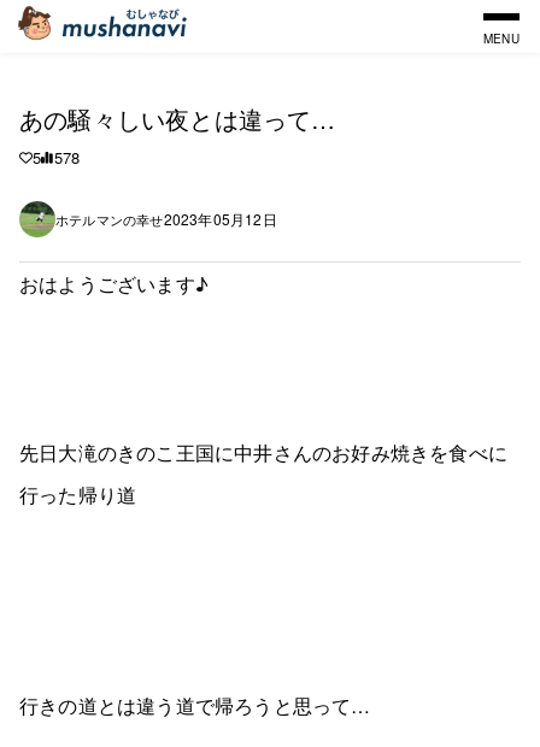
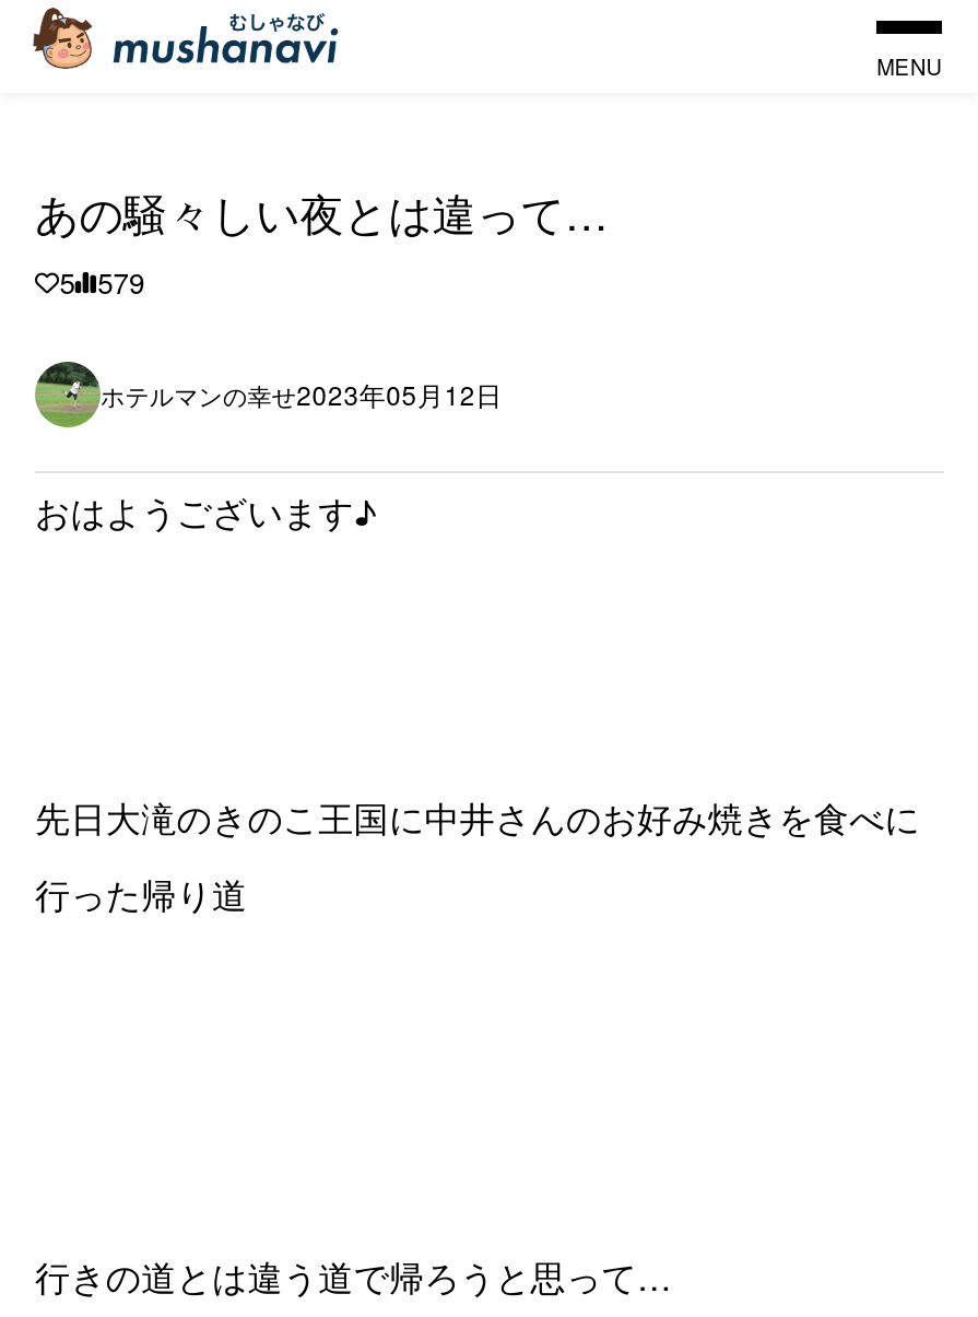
[33,146,80,169] 5 578 -> [59,261,145,303] 5 579

